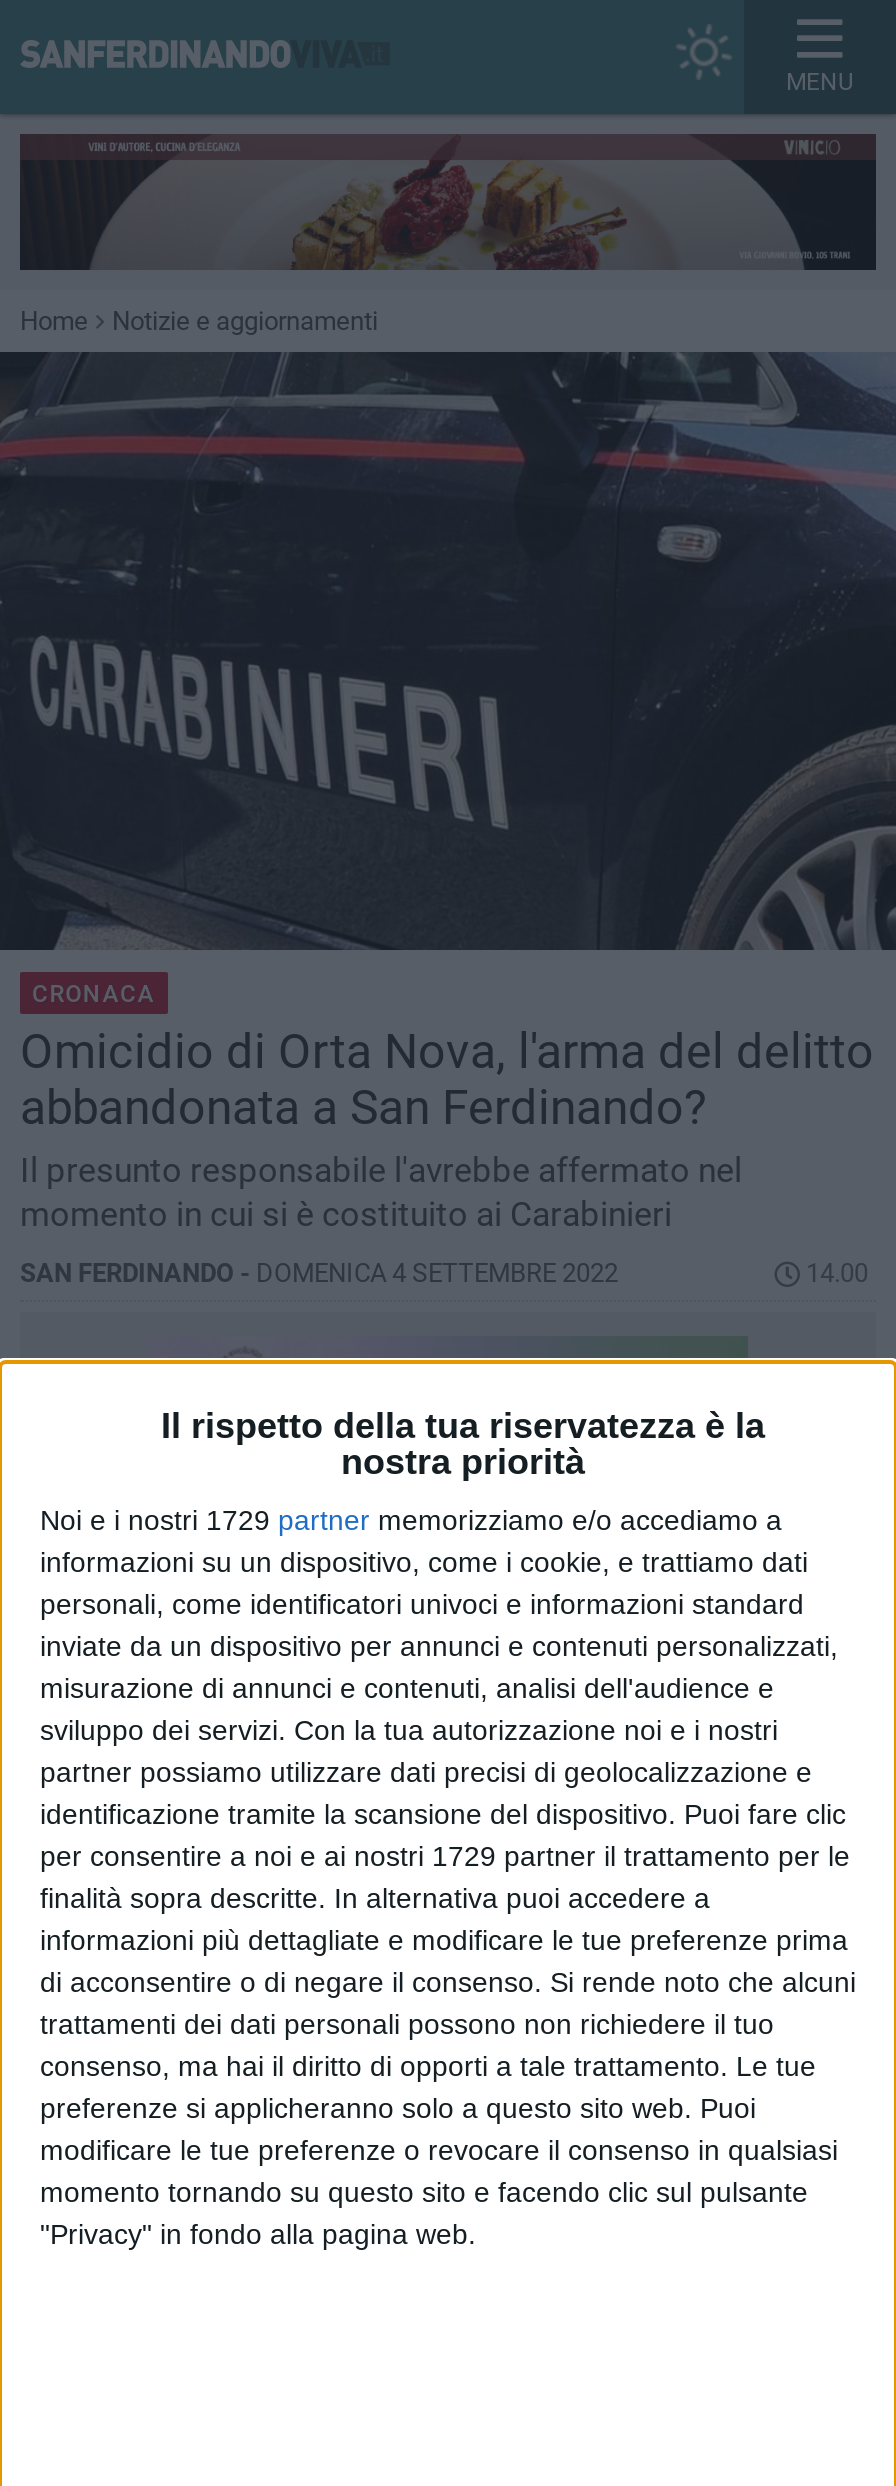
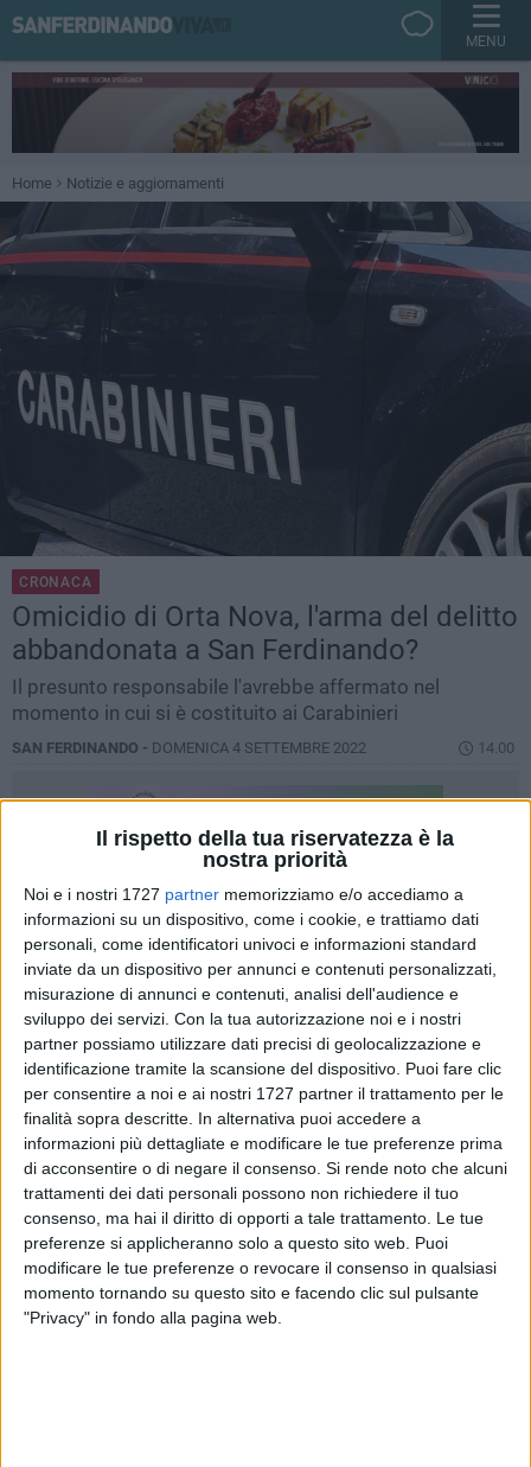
[40,1504,782,1536] Noi e i nostri 1729 partner memorizziamo e/o accediamo a -> [24,884,463,903] Noi e i nostri 1727 partner memorizziamo e/o accediamo a
[40,1840,850,1872] per consentire a noi e ai nostri 1729 partner il trattamento per le -> [24,1084,504,1103] per consentire a noi e ai nostri 1727 partner il trattamento per le

